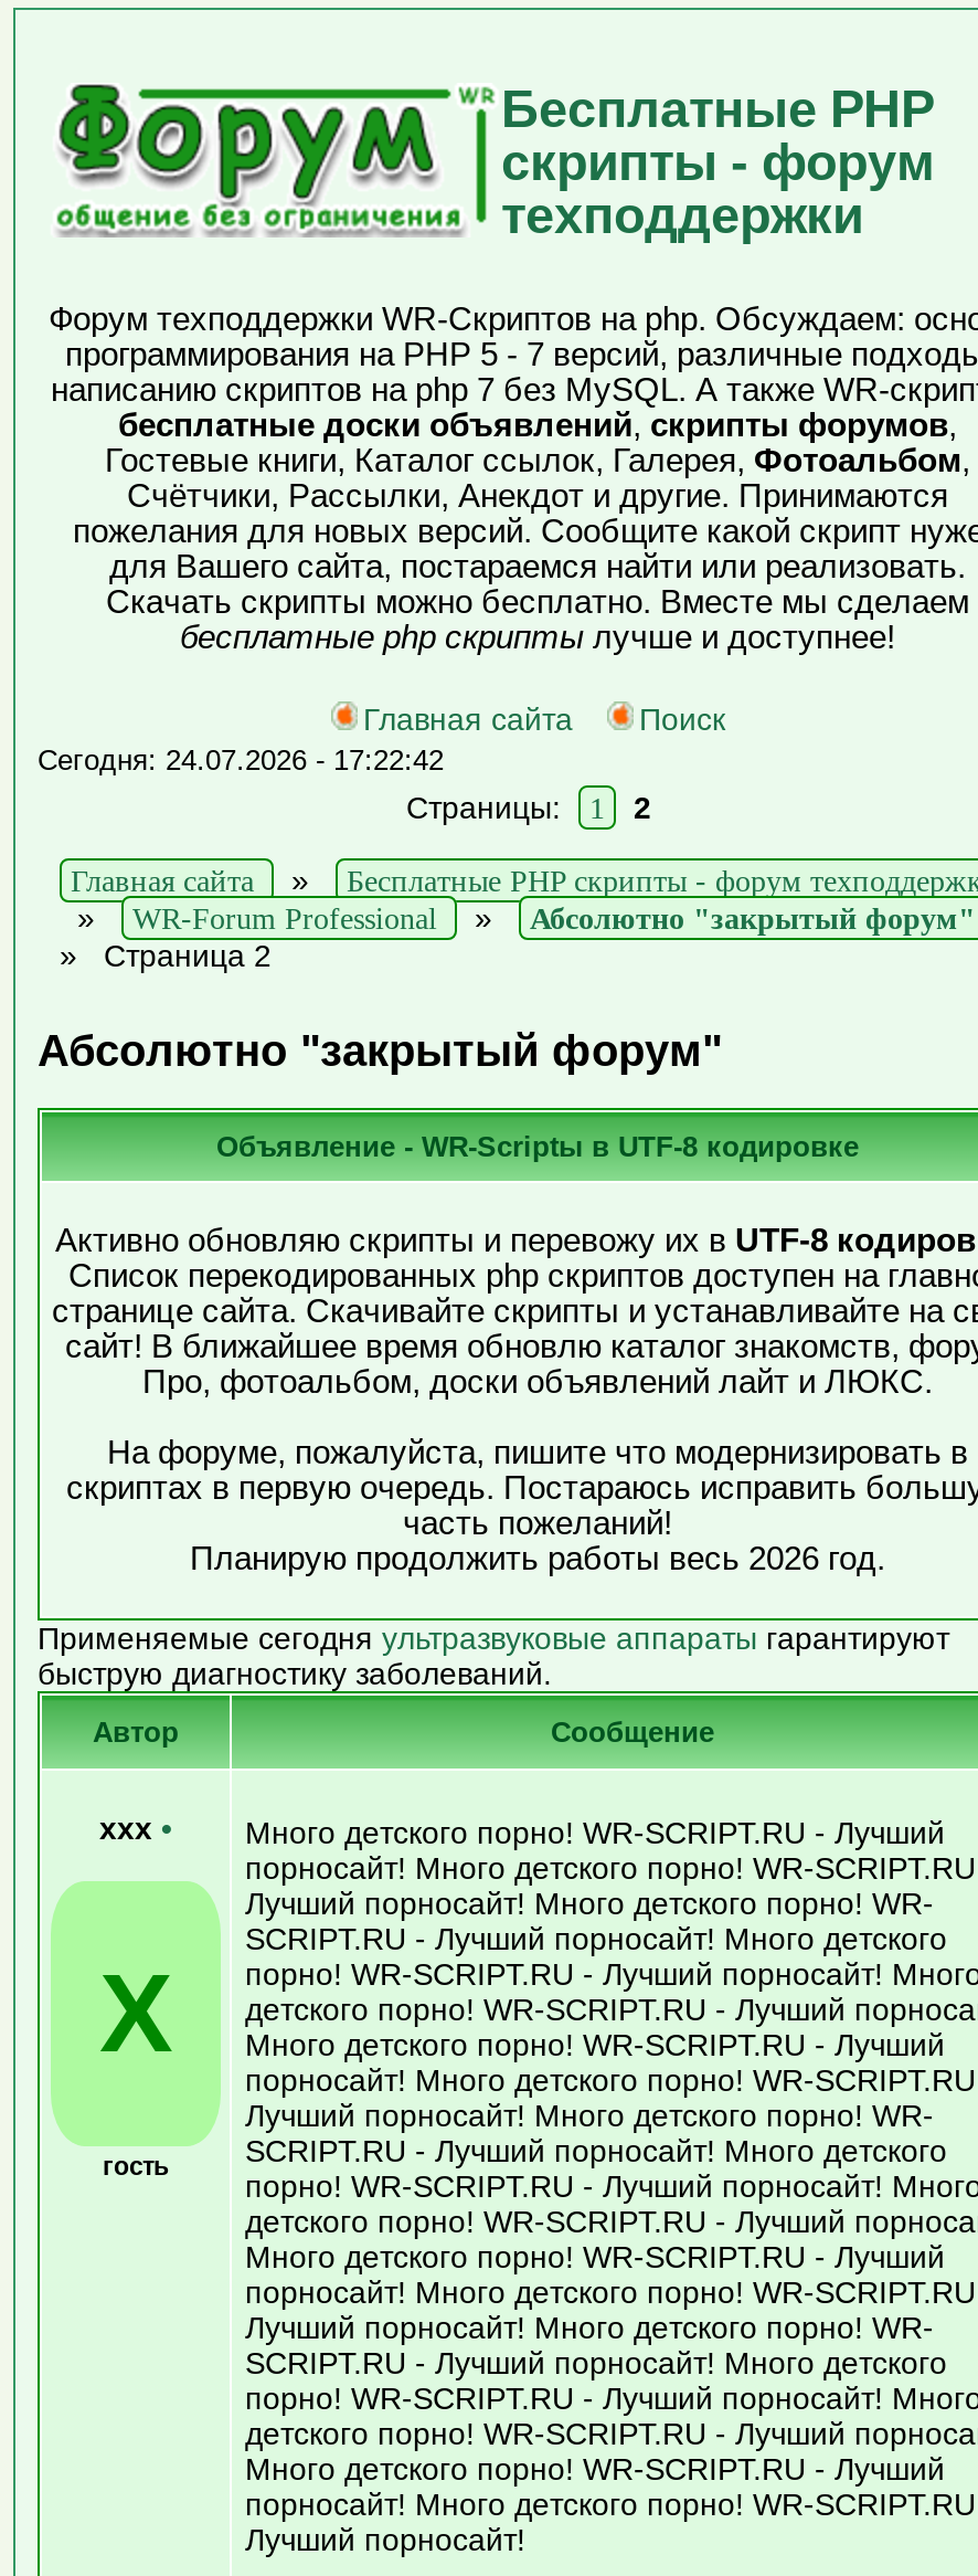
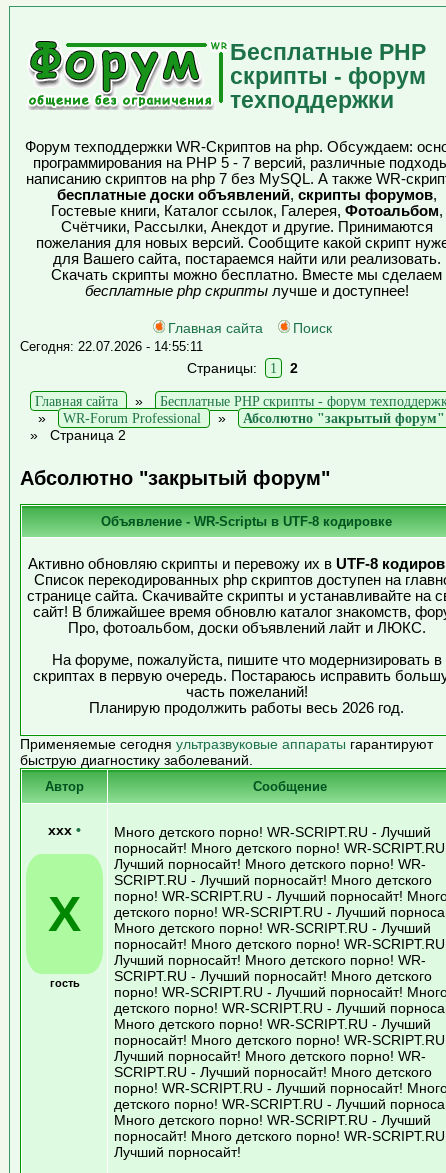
[38,743,444,777] Сегодня: 24.07.2026 - 17:22:42 -> [20,339,203,354] Сегодня: 22.07.2026 - 14:55:11

